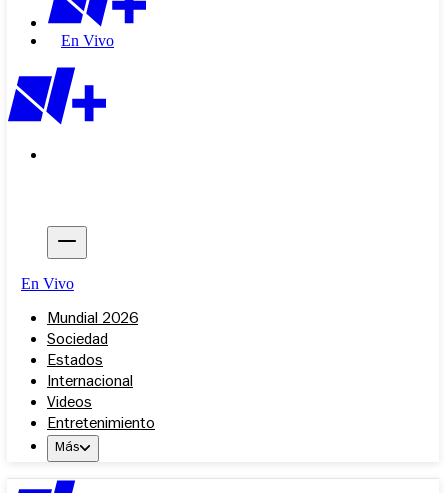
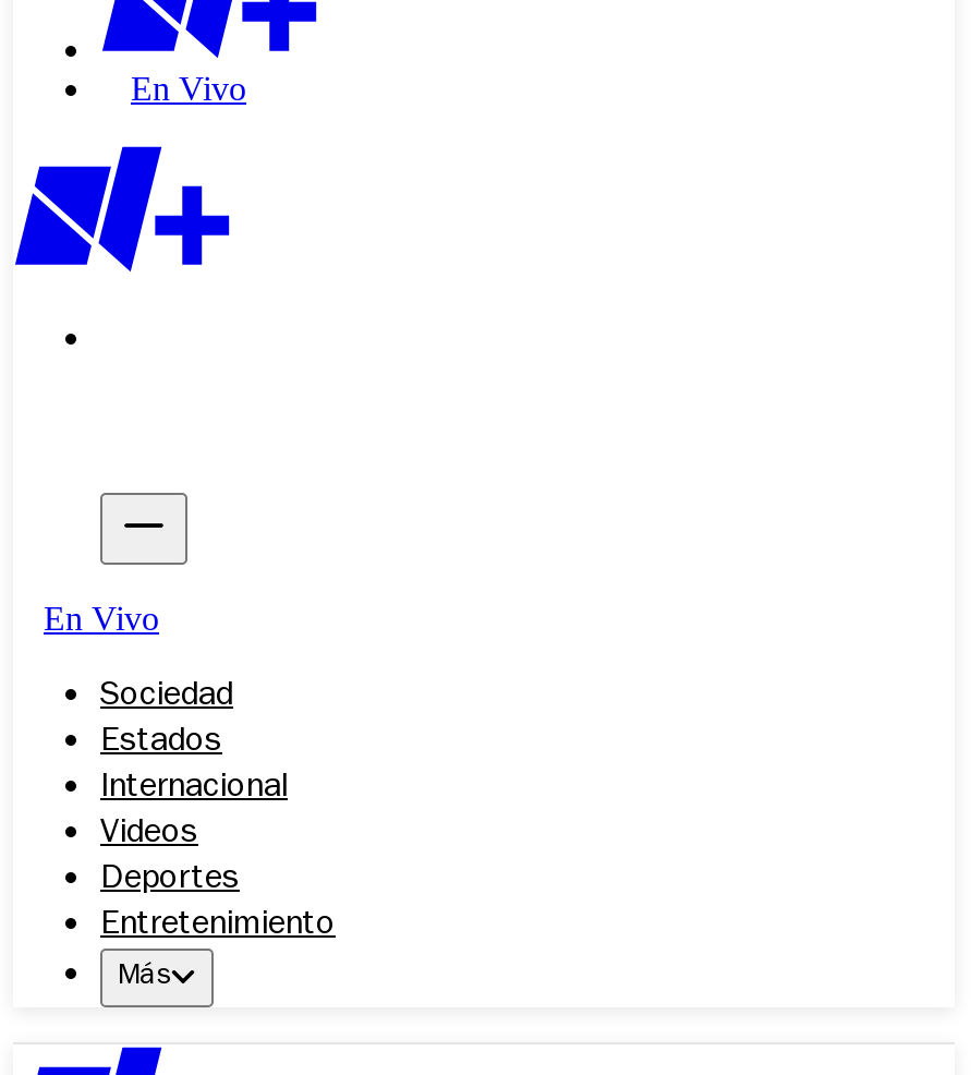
[47,312,138,328] Mundial 2026 -> none
moved [47,333,133,412] -> [100,680,288,853]: Sociedad | Estados | Internacional | Videos
none -> [100,863,240,898] Deportes

